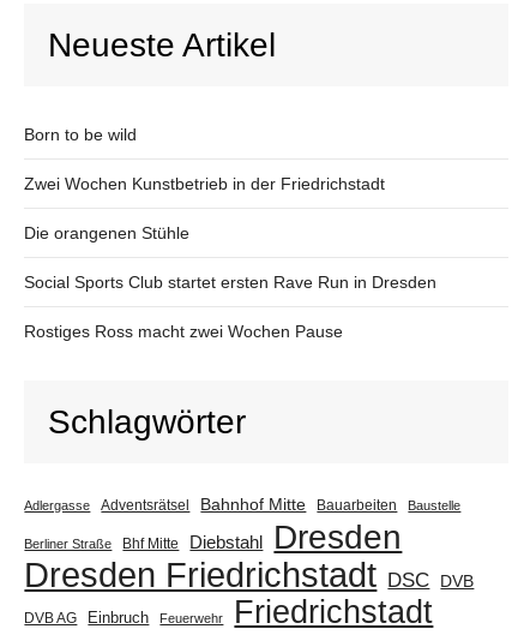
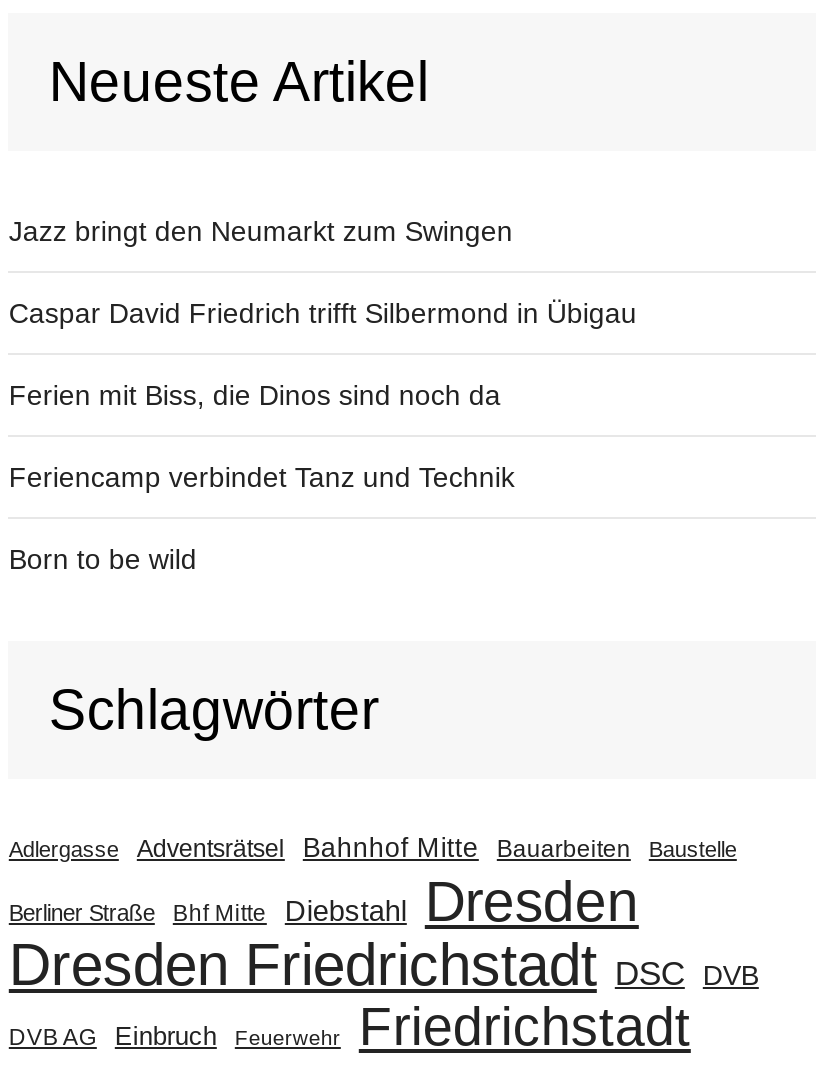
none -> [9,215,637,493] Jazz bringt den Neumarkt zum Swingen | Caspar David Friedrich trifft Silbermond in Übigau | Ferien mit Biss, die Dinos sind noch da | Feriencamp verbindet Tanz und Technik
moved [24,125,137,144] -> [9,543,197,575]: Born to be wild
[24,174,437,341] Zwei Wochen Kunstbetrieb in der Friedrichstadt | Die orangenen Stühle | Social Sports Club startet ersten Rave Run in Dresden | Rostiges Ross macht zwei Wochen Pause -> none

